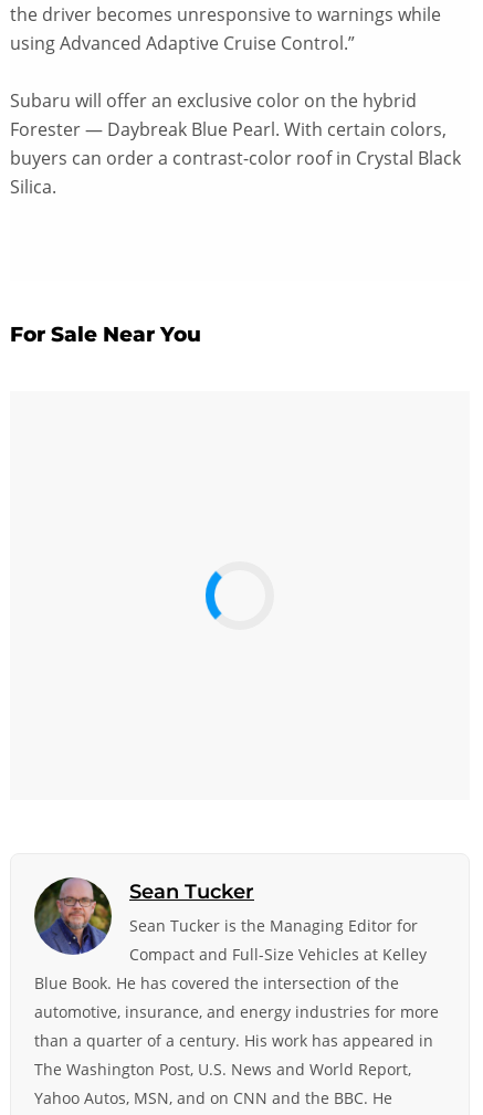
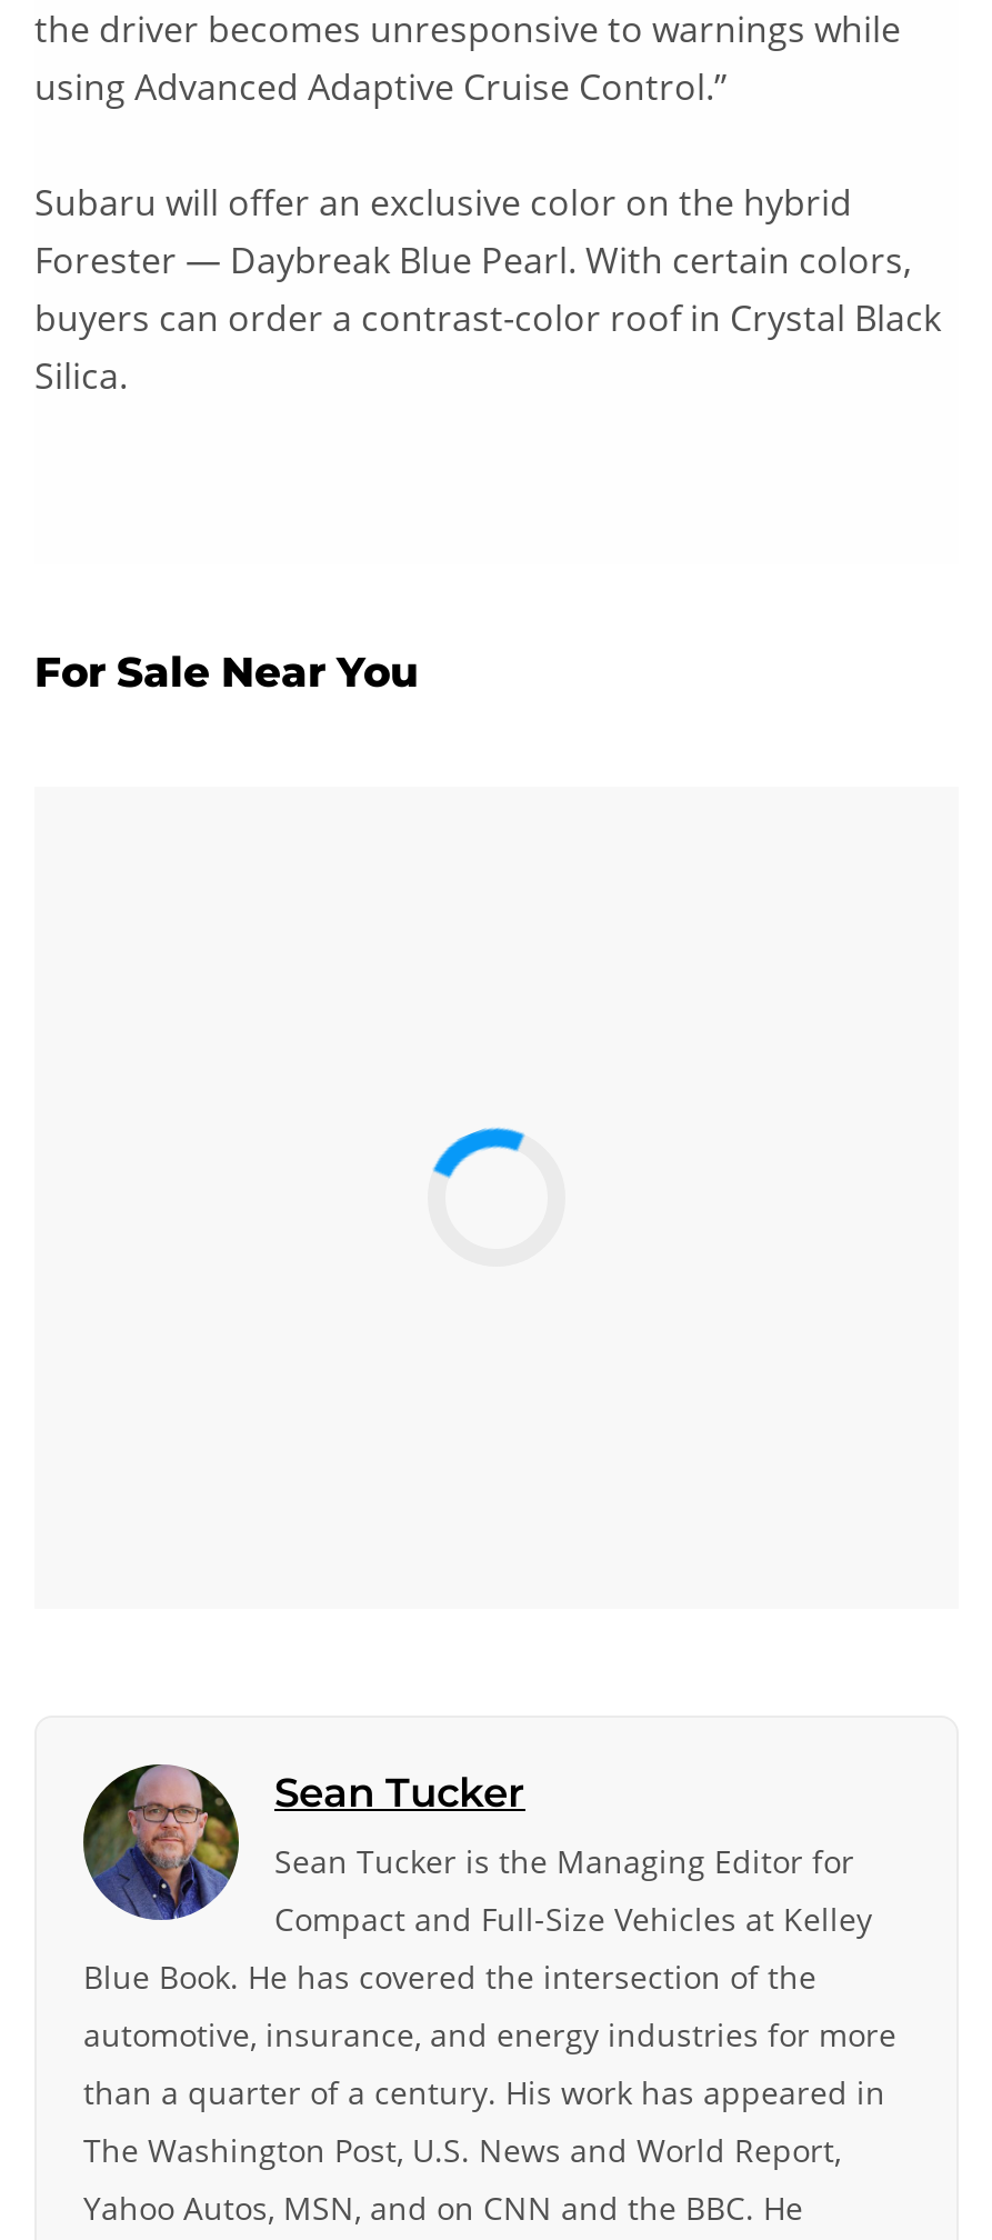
[204,561,253,620] [image] -> [428,1127,525,1244] [image]

